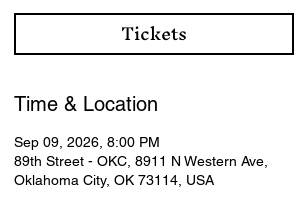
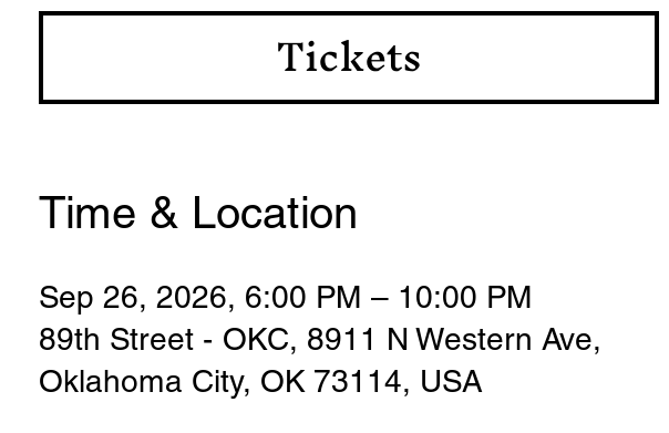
[14,134,160,150] Sep 09, 2026, 8:00 PM -> [39,279,533,315] Sep 26, 2026, 6:00 PM – 10:00 PM

